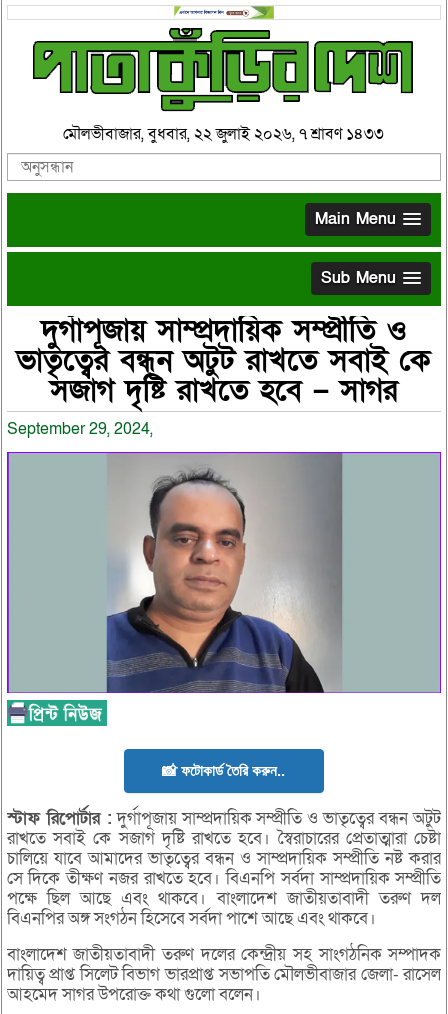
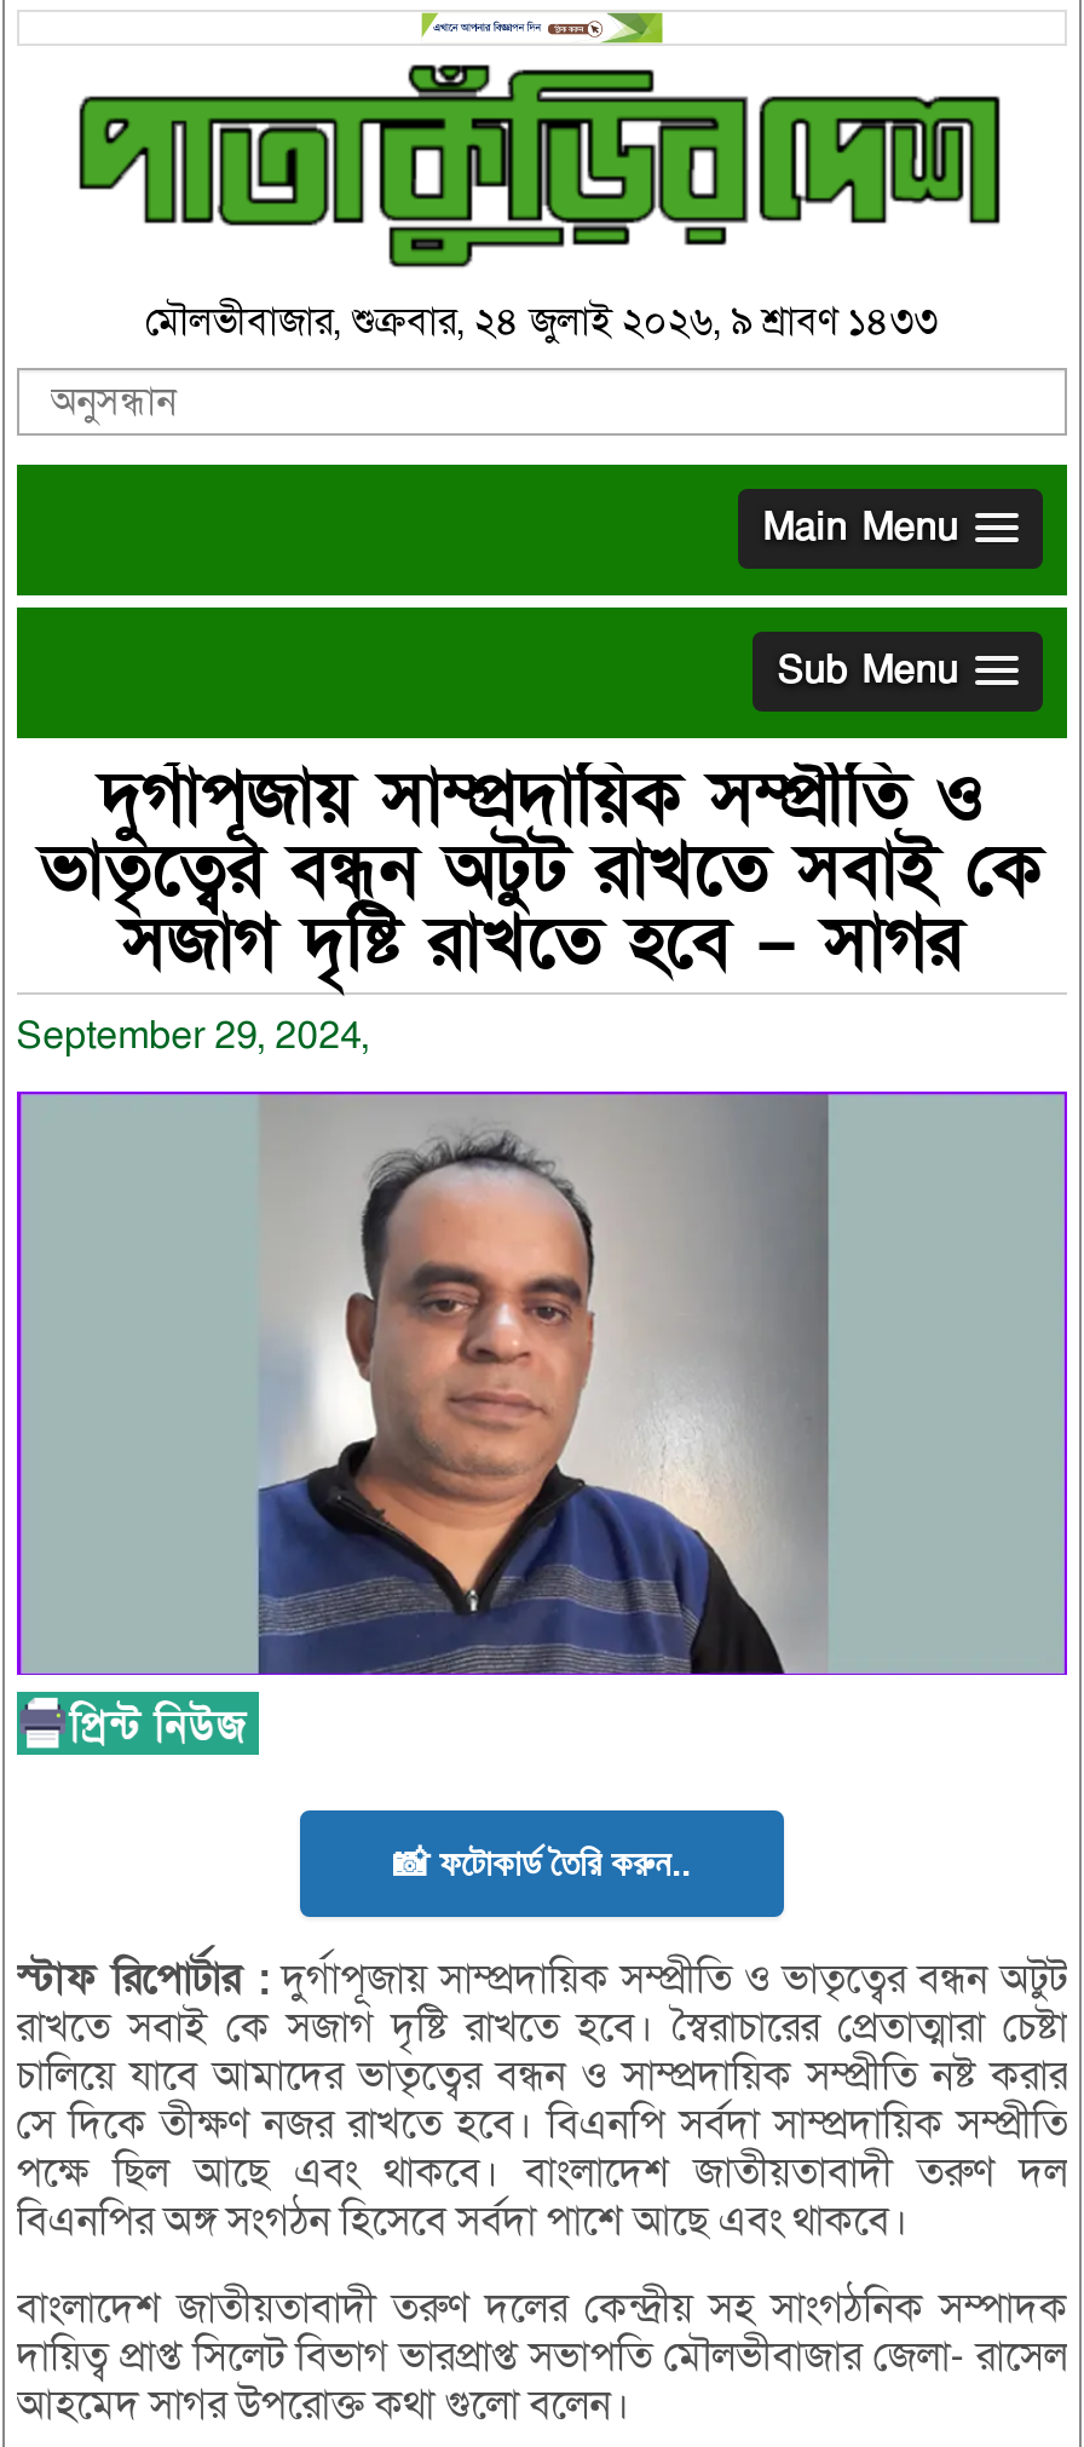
[63,122,384,144] মৌলভীবাজার, বুধবার, ২২ জুলাই ২০২৬, ৭ শ্রাবণ ১৪৩৩ -> [145,294,939,347] মৌলভীবাজার, শুক্রবার, ২৪ জুলাই ২০২৬, ৯ শ্রাবণ ১৪৩৩

